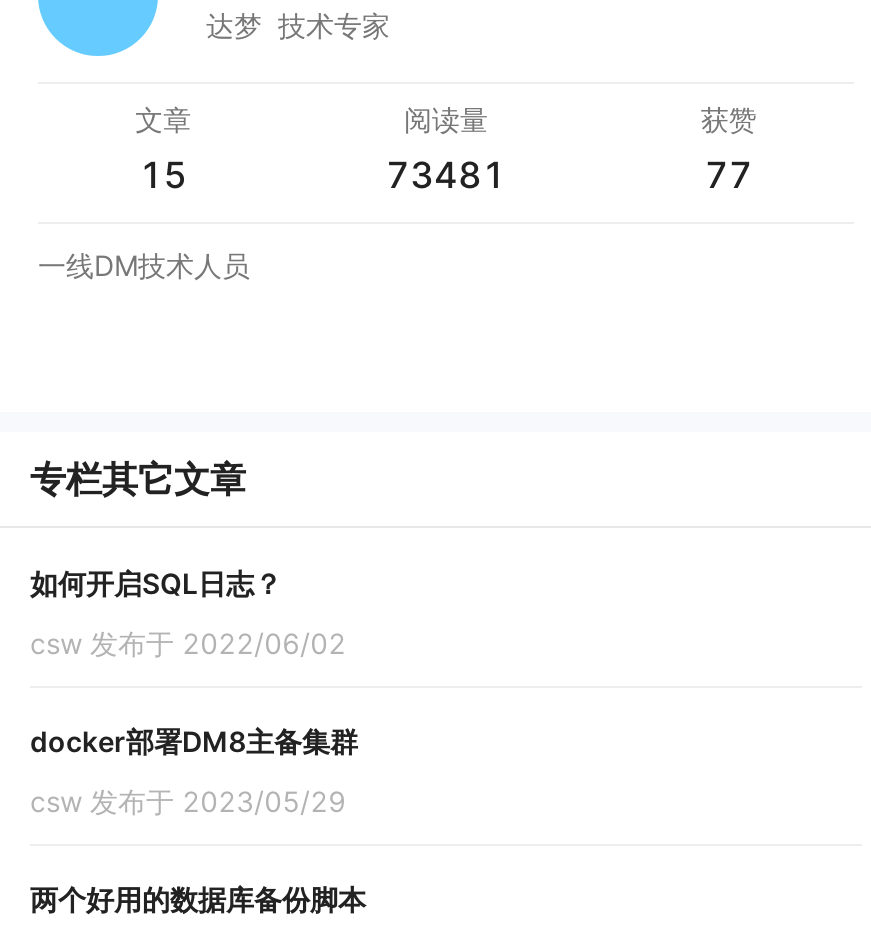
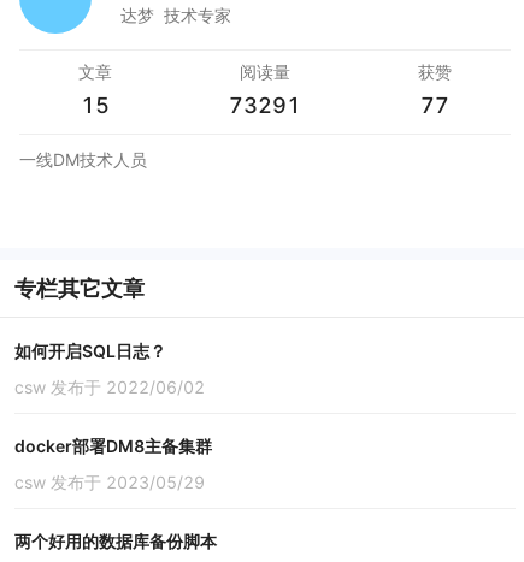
[386,154,506,196] 73481 -> [229,93,301,118] 73291

